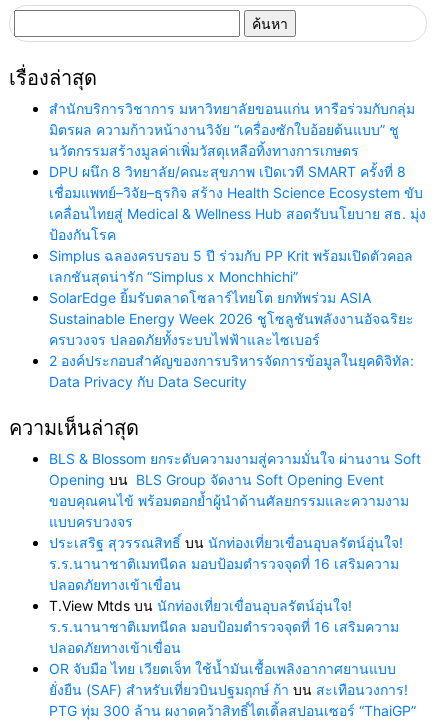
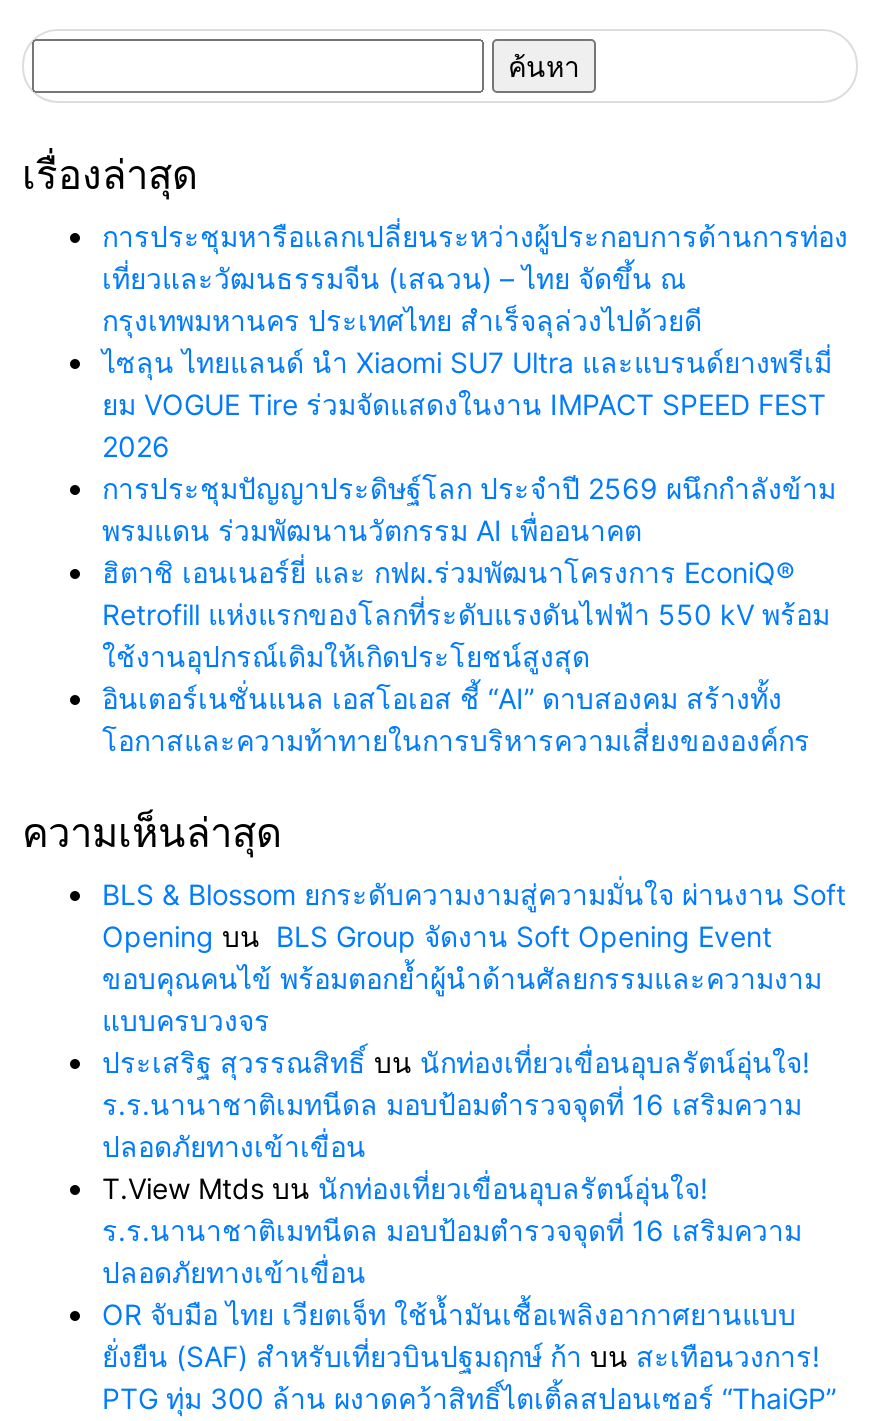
[49,100,426,390] สำนักบริการวิชาการ มหาวิทยาลัยขอนแก่น หารือร่วมกับกลุ่ม | มิตรผล ความก้าวหน้างานวิจัย “เครื่องซักใบอ้อยต้นแบบ” ชู | นวัตกรรมสร้างมูลค่าเพิ่มวัสดุเหลือทิ้งทางการเกษตร | DPU ผนึก 8 วิทยาลัย/คณะสุขภาพ เปิดเวที SMART ครั้งที่ 8 | เชื่อมแพทย์–วิจัย–ธุรกิจ สร้าง Health Science Ecosystem ขับ | เคลื่อนไทยสู่ Medical & Wellness Hub สอดรับนโยบาย สธ. มุ่ง | ป้องกันโรค | Simplus ฉลองครบรอบ 5 ปี ร่วมกับ PP Krit พร้อมเปิดตัวคอล | เลกชันสุดน่ารัก “Simplus x Monchhichi” | SolarEdge ยิ้มรับตลาดโซลาร์ไทยโต ยกทัพร่วม ASIA | Sustainable Energy Week 2026 ชูโซลูชันพลังงานอัจฉริยะ | ครบวงจร ปลอดภัยทั้งระบบไฟฟ้าและไซเบอร์ | 2 องค์ประกอบสำคัญของการบริหารจัดการข้อมูลในยุคดิจิทัล: | Data Privacy กับ Data Security -> [102,219,848,757] การประชุมหารือแลกเปลี่ยนระหว่างผู้ประกอบการด้านการท่อง | เที่ยวและวัฒนธรรมจีน (เสฉวน) – ไทย จัดขึ้น ณ | กรุงเทพมหานคร ประเทศไทย สำเร็จลุล่วงไปด้วยดี | ไซลุน ไทยแลนด์ นำ Xiaomi SU7 Ultra และแบรนด์ยางพรีเมี่ | ยม VOGUE Tire ร่วมจัดแสดงในงาน IMPACT SPEED FEST | 2026 | การประชุมปัญญาประดิษฐ์โลก ประจำปี 2569 ผนึกกำลังข้าม | พรมแดน ร่วมพัฒนานวัตกรรม AI เพื่ออนาคต | ฮิตาชิ เอนเนอร์ยี่ และ กฟผ.ร่วมพัฒนาโครงการ EconiQ® | Retrofill แห่งแรกของโลกที่ระดับแรงดันไฟฟ้า 550 kV พร้อม | ใช้งานอุปกรณ์เดิมให้เกิดประโยชน์สูงสุด | อินเตอร์เนชั่นแนล เอสโอเอส ชี้ “AI” ดาบสองคม สร้างทั้ง | โอกาสและความท้าทายในการบริหารความเสี่ยงขององค์กร

